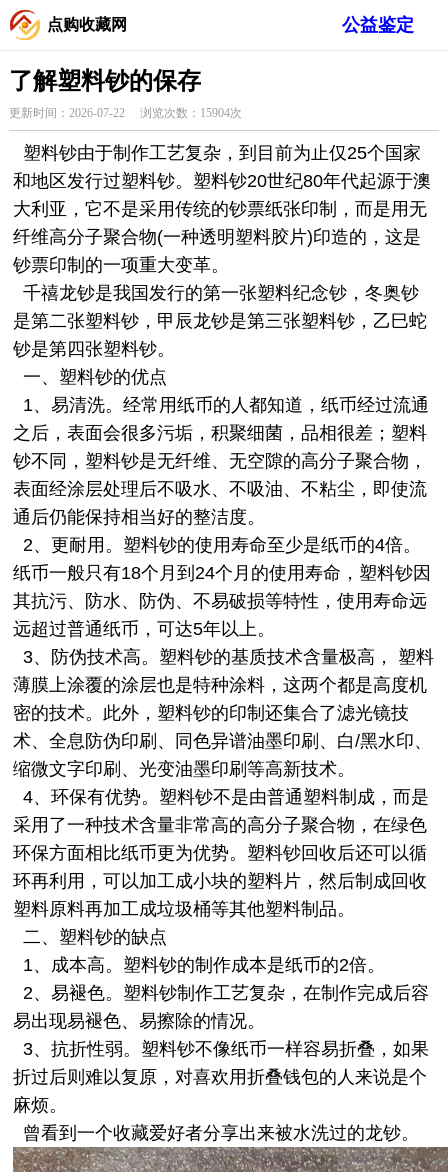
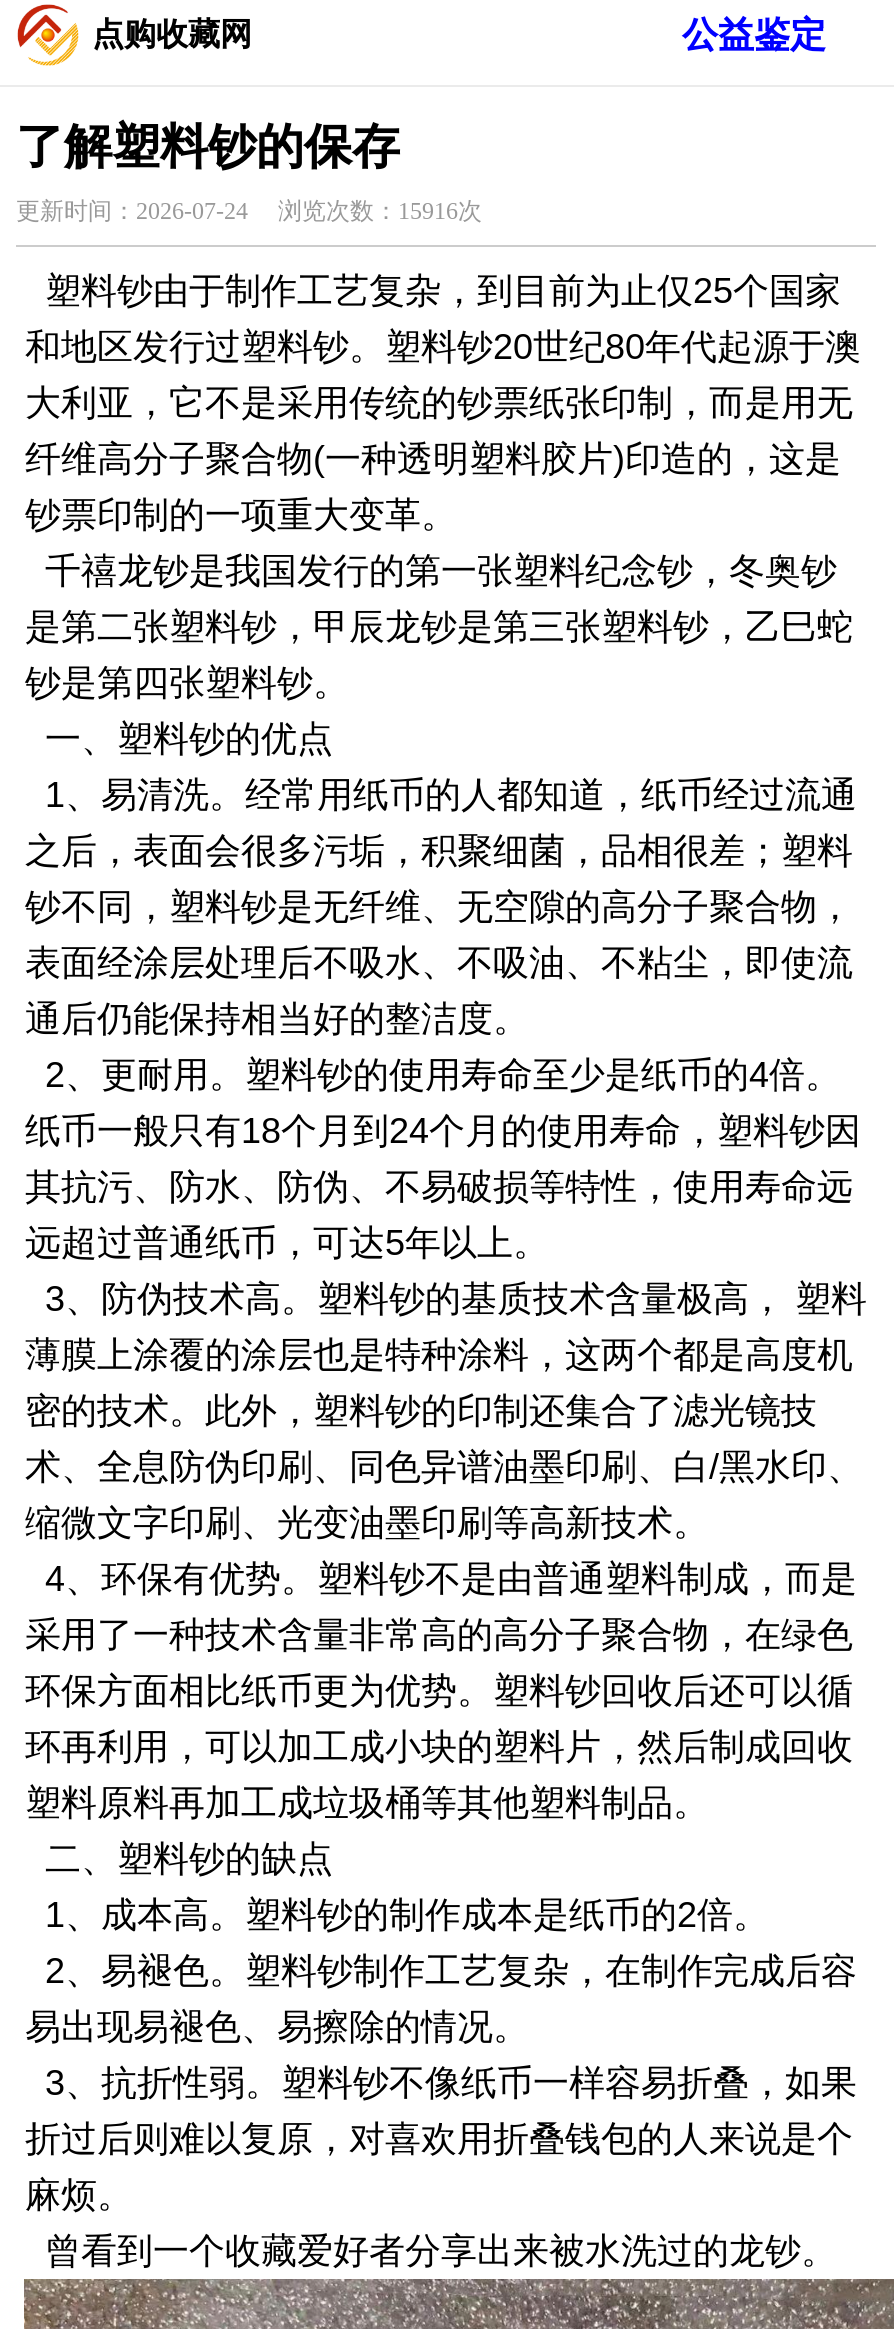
[9,106,242,120] 更新时间：2026-07-22 浏览次数：15904次 -> [16,197,482,225] 更新时间：2026-07-24 浏览次数：15916次

